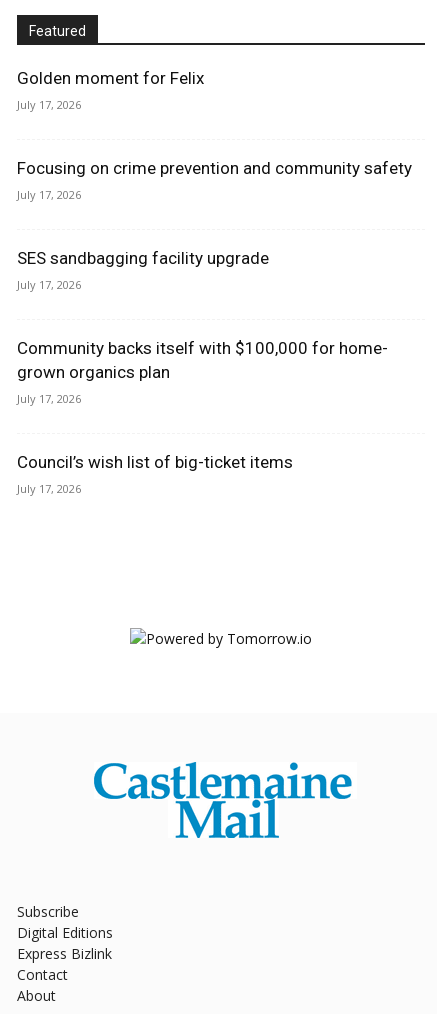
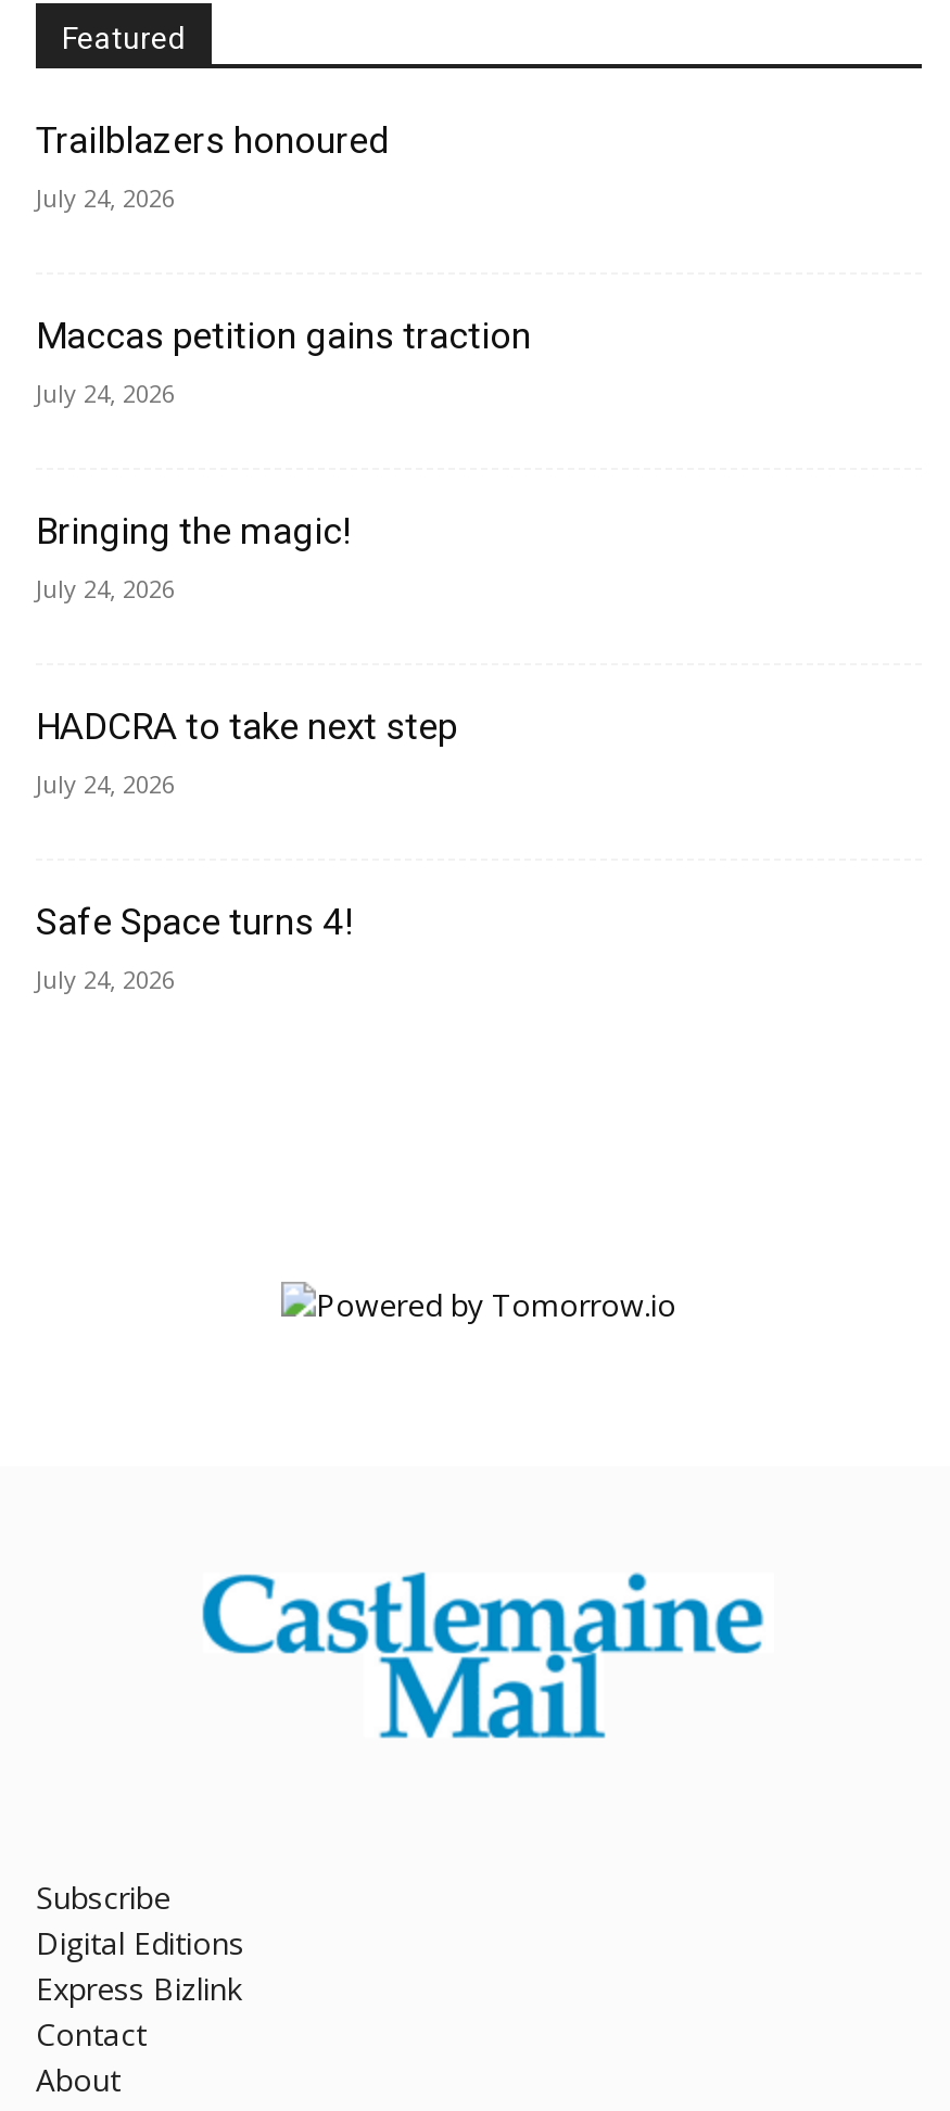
[17,68,204,112] Golden moment for Felix | July 17, 2026 -> [36,119,390,215] Trailblazers honoured | July 24, 2026
[17,158,412,202] Focusing on crime prevention and community safety | July 17, 2026 -> [36,315,531,410] Maccas petition gains traction | July 24, 2026
[17,248,269,292] SES sandbagging facility upgrade | July 17, 2026 -> [36,510,351,606] Bringing the magic! | July 24, 2026
[17,338,388,406] Community backs itself with $100,000 for home- | grown organics plan | July 17, 2026 -> [36,705,457,801] HADCRA to take next step | July 24, 2026
[17,452,293,496] Council’s wish list of big-ticket items | July 17, 2026 -> [36,901,353,996] Safe Space turns 4! | July 24, 2026

